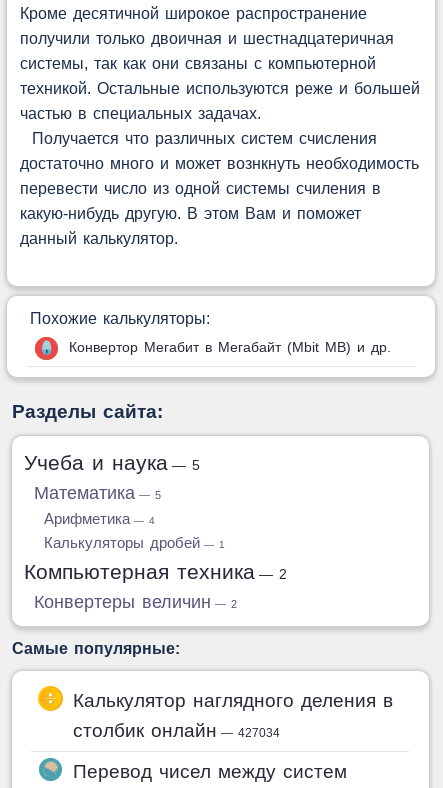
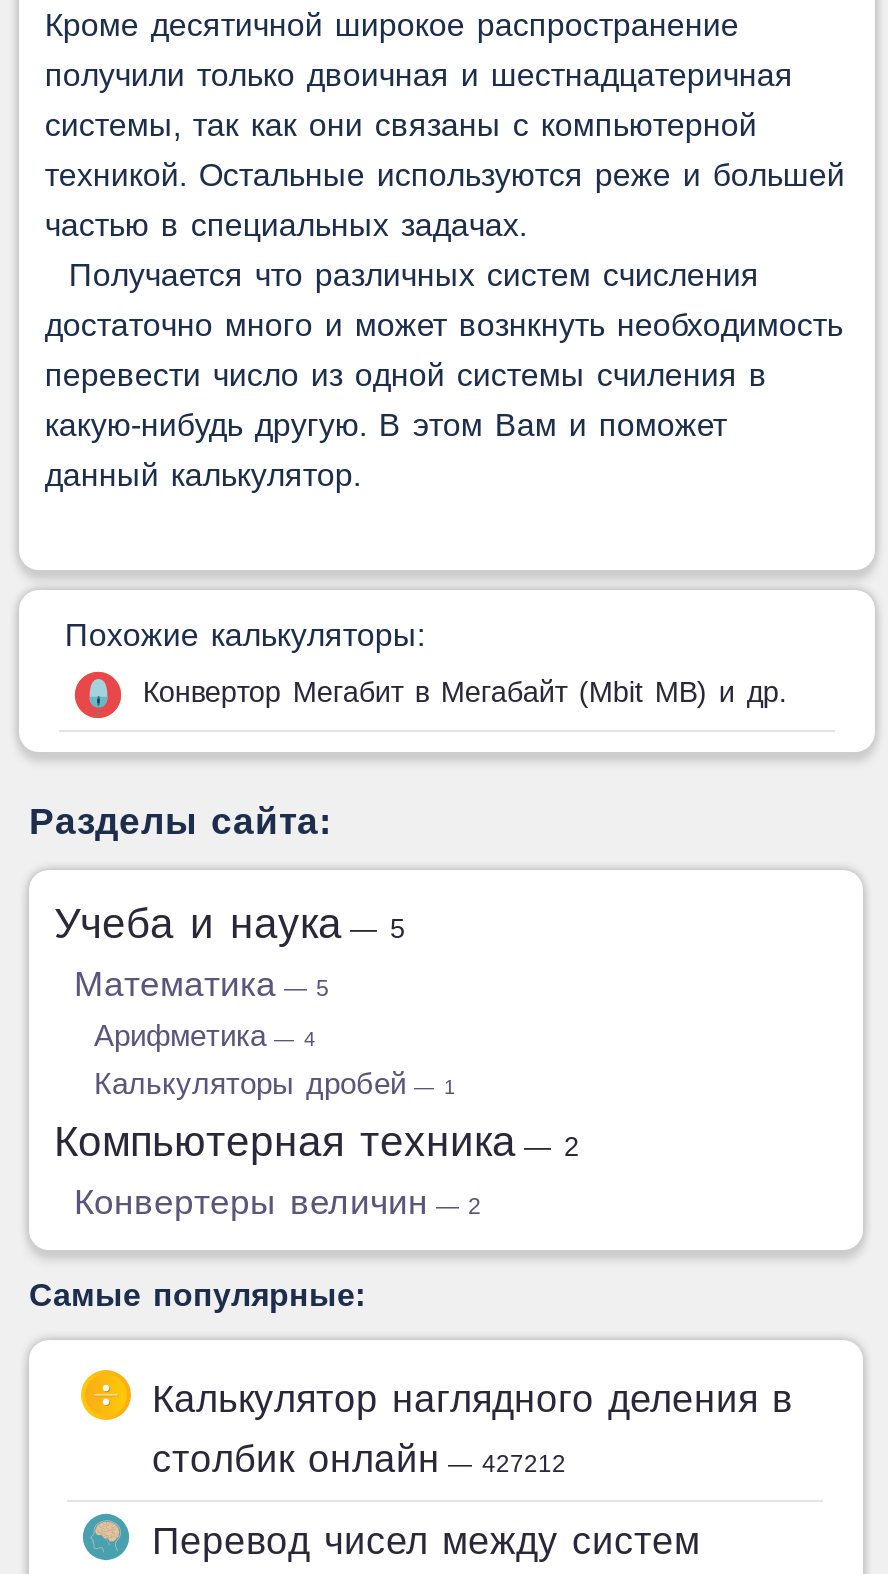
[73,720,280,741] столбик онлайн — 427034 -> [152,1439,566,1481] столбик онлайн — 427212

